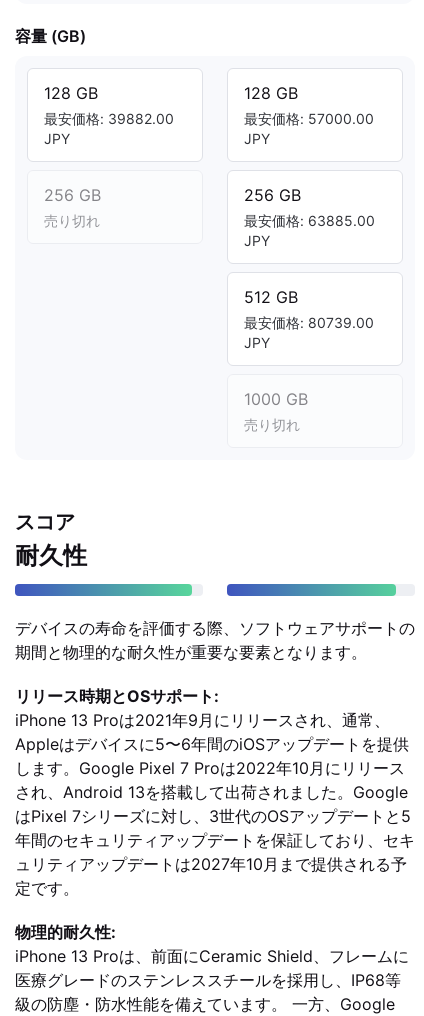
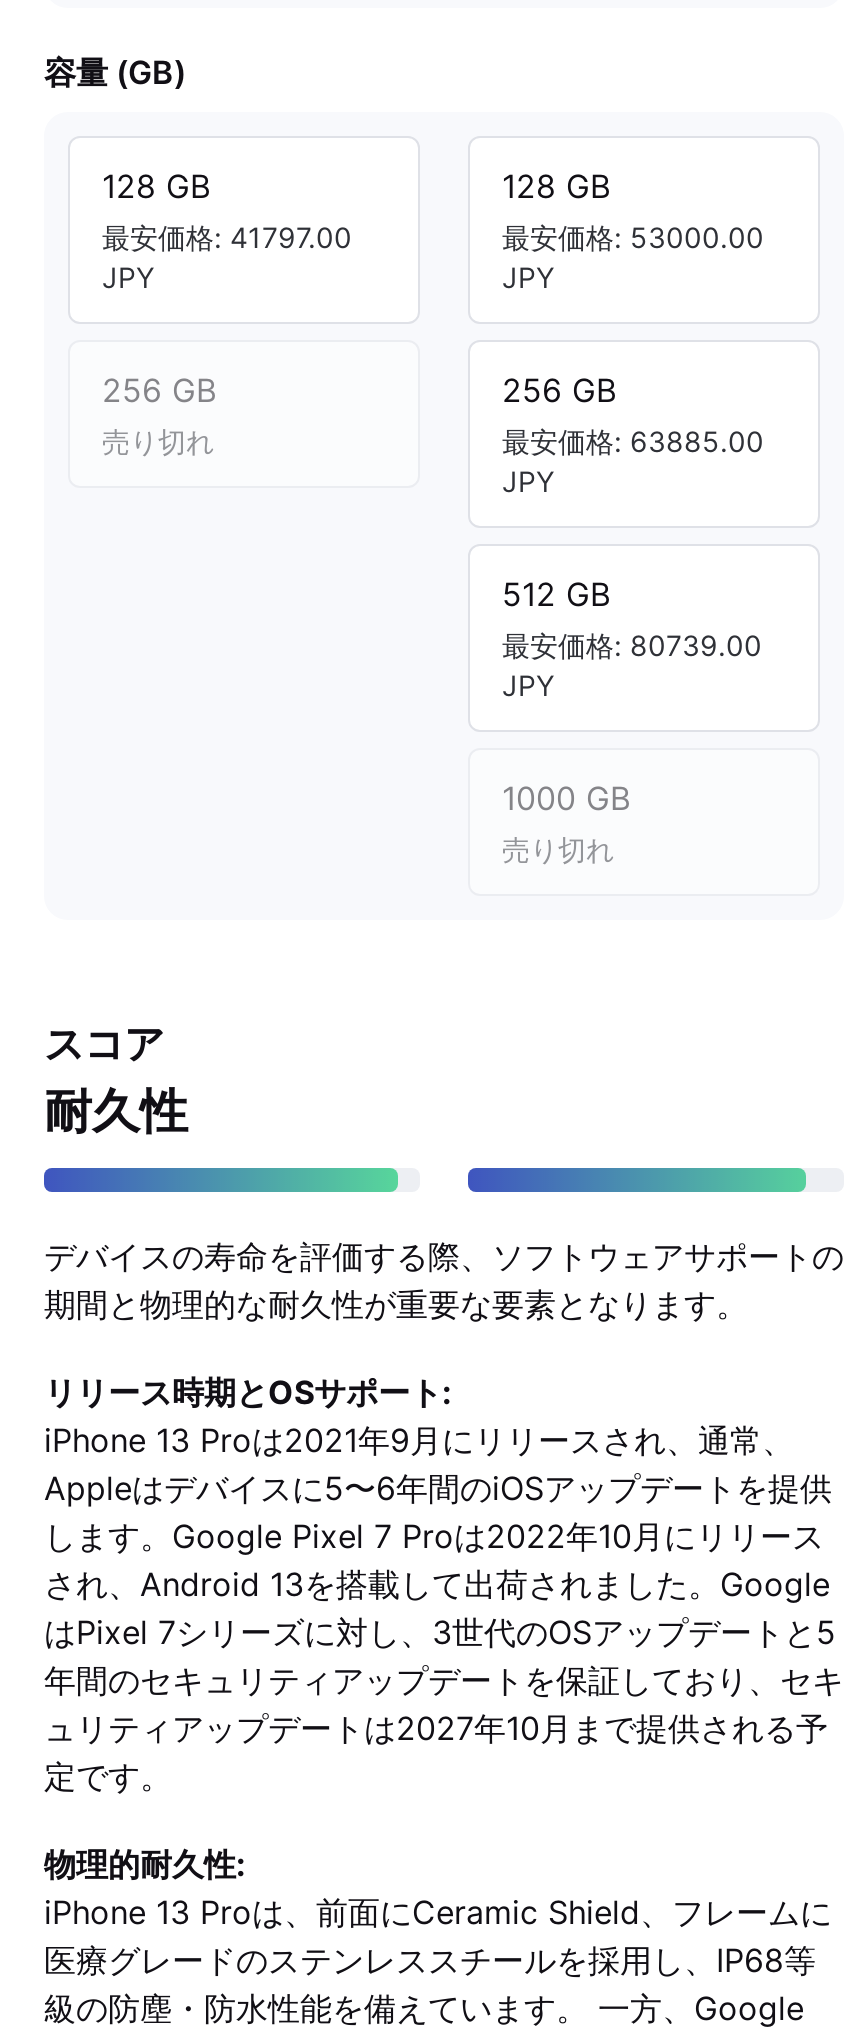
[44,110,174,127] 最安価格: 39882.00 -> [102,220,352,254] 最安価格: 41797.00
[244,110,374,127] 最安価格: 57000.00 -> [502,220,764,254] 最安価格: 53000.00

